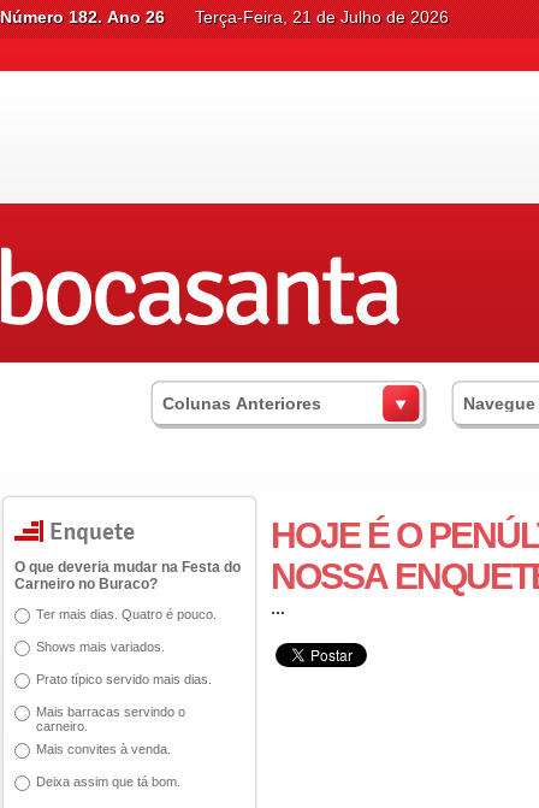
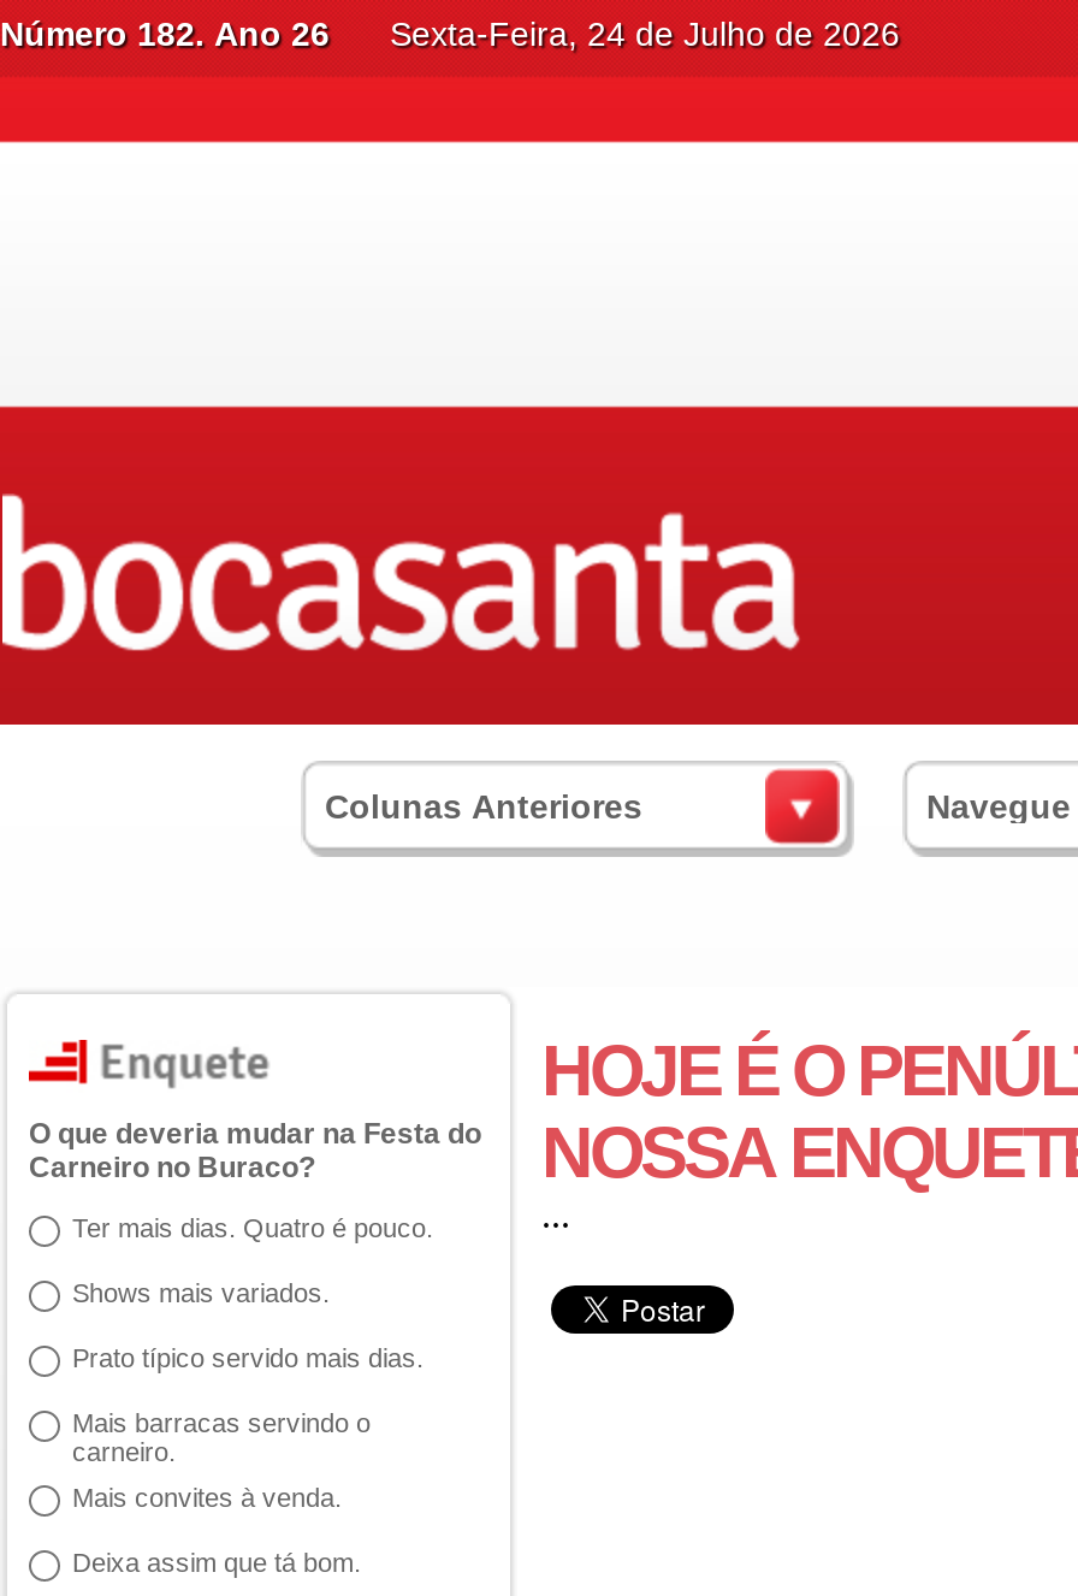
[195,7,449,26] Terça-Feira, 21 de Julho de 2026 -> [390,14,900,53] Sexta-Feira, 24 de Julho de 2026

